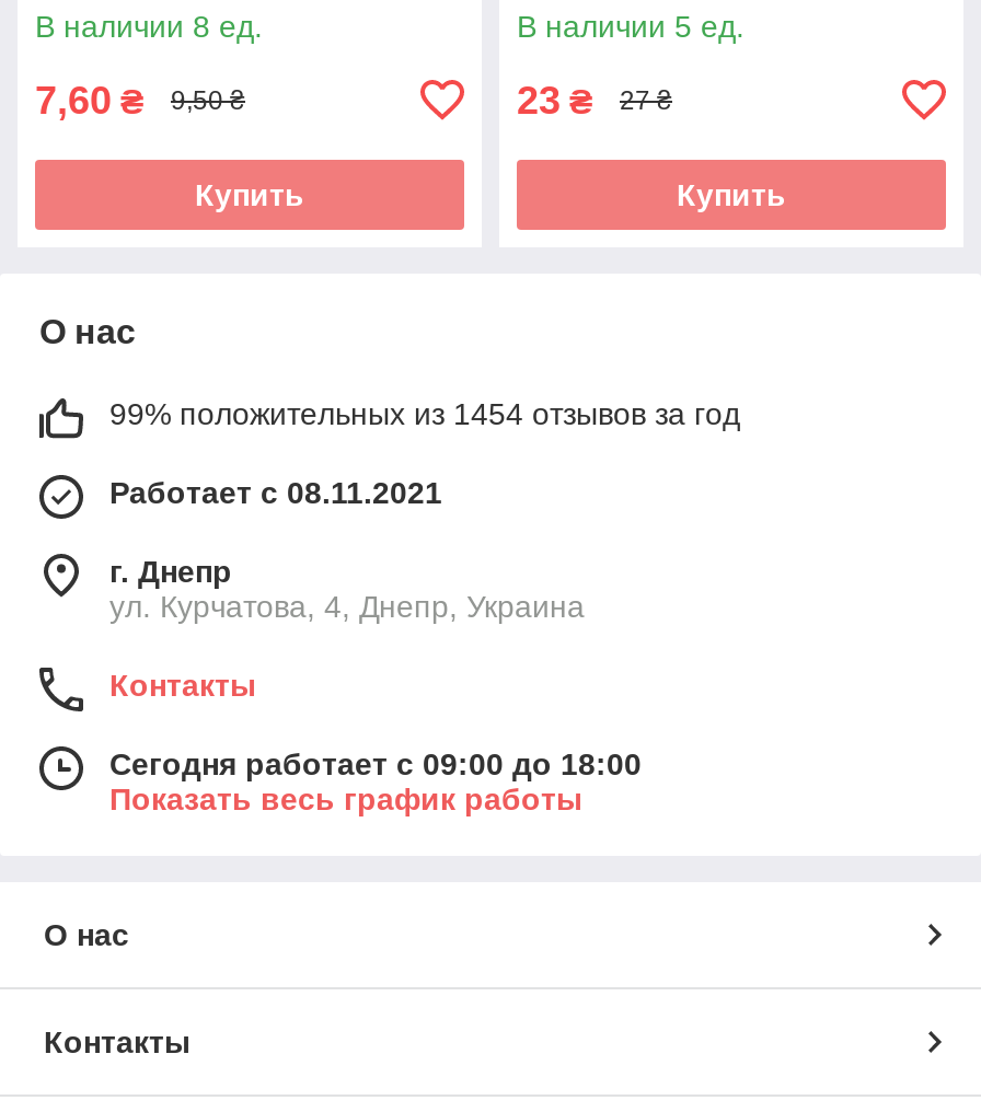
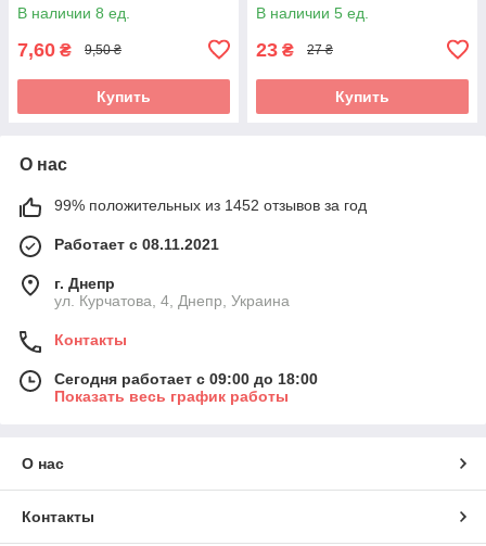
[109,396,740,431] 99% положительных из 1454 отзывов за год -> [54,196,367,214] 99% положительных из 1452 отзывов за год

